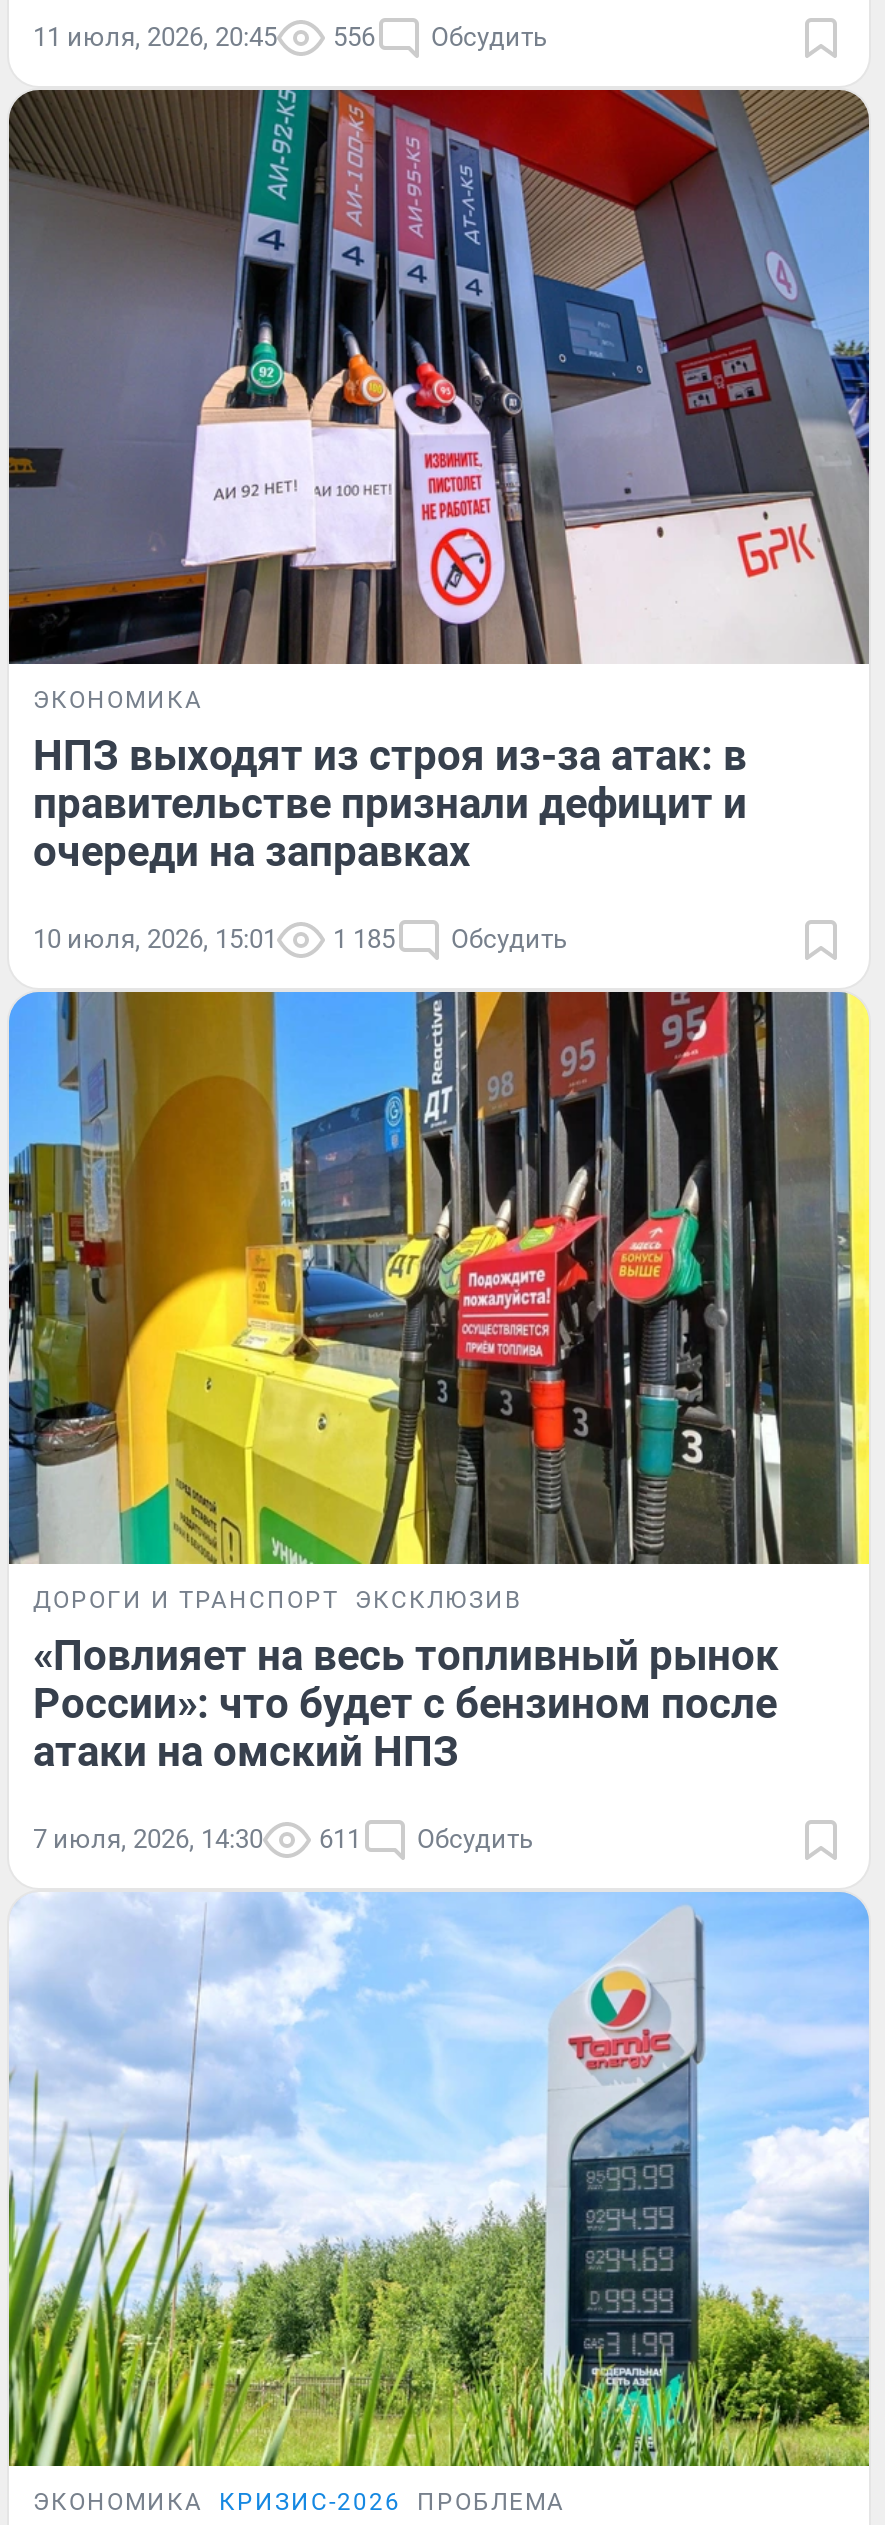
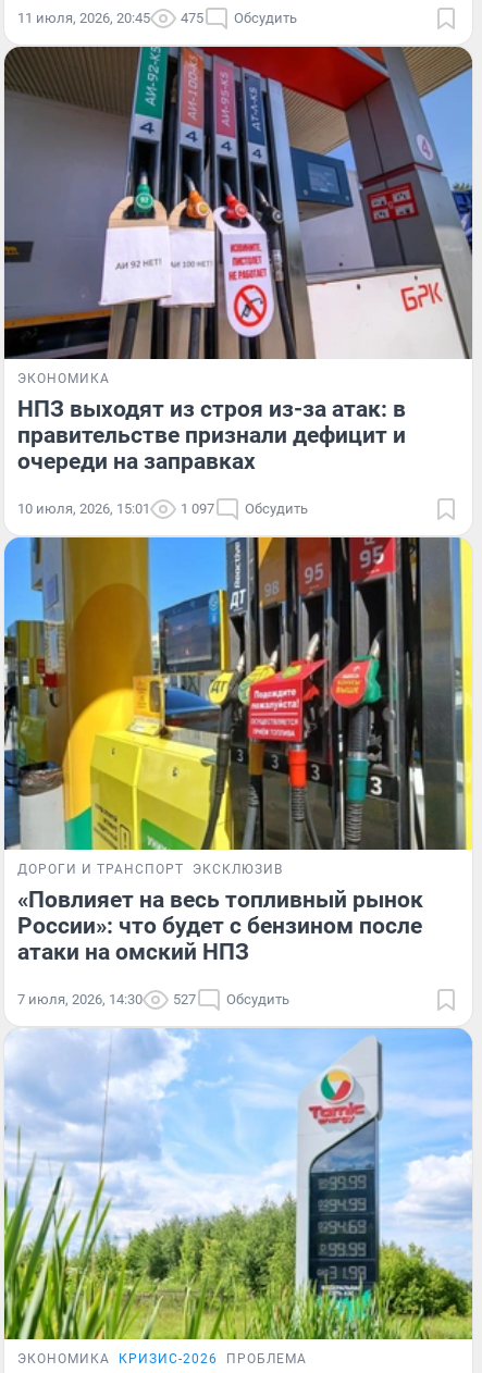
[33,22,547,52] 11 июля, 2026, 20:45 556 Обсудить -> [17,10,297,26] 11 июля, 2026, 20:45 475 Обсудить
[33,923,567,953] 10 июля, 2026, 15:01 1 185 Обсудить -> [17,500,308,517] 10 июля, 2026, 15:01 1 097 Обсудить
[33,1824,533,1854] 7 июля, 2026, 14:30 611 Обсудить -> [17,991,289,1007] 7 июля, 2026, 14:30 527 Обсудить

